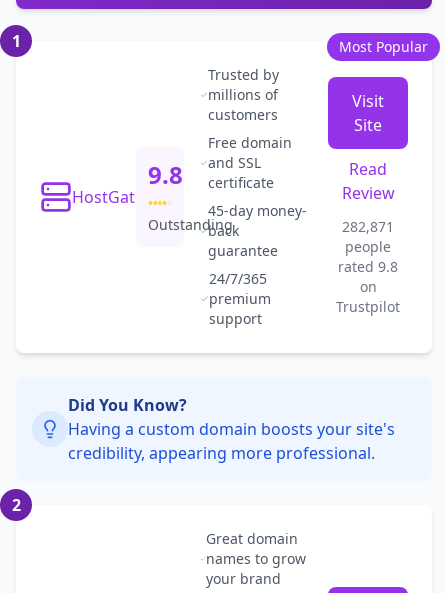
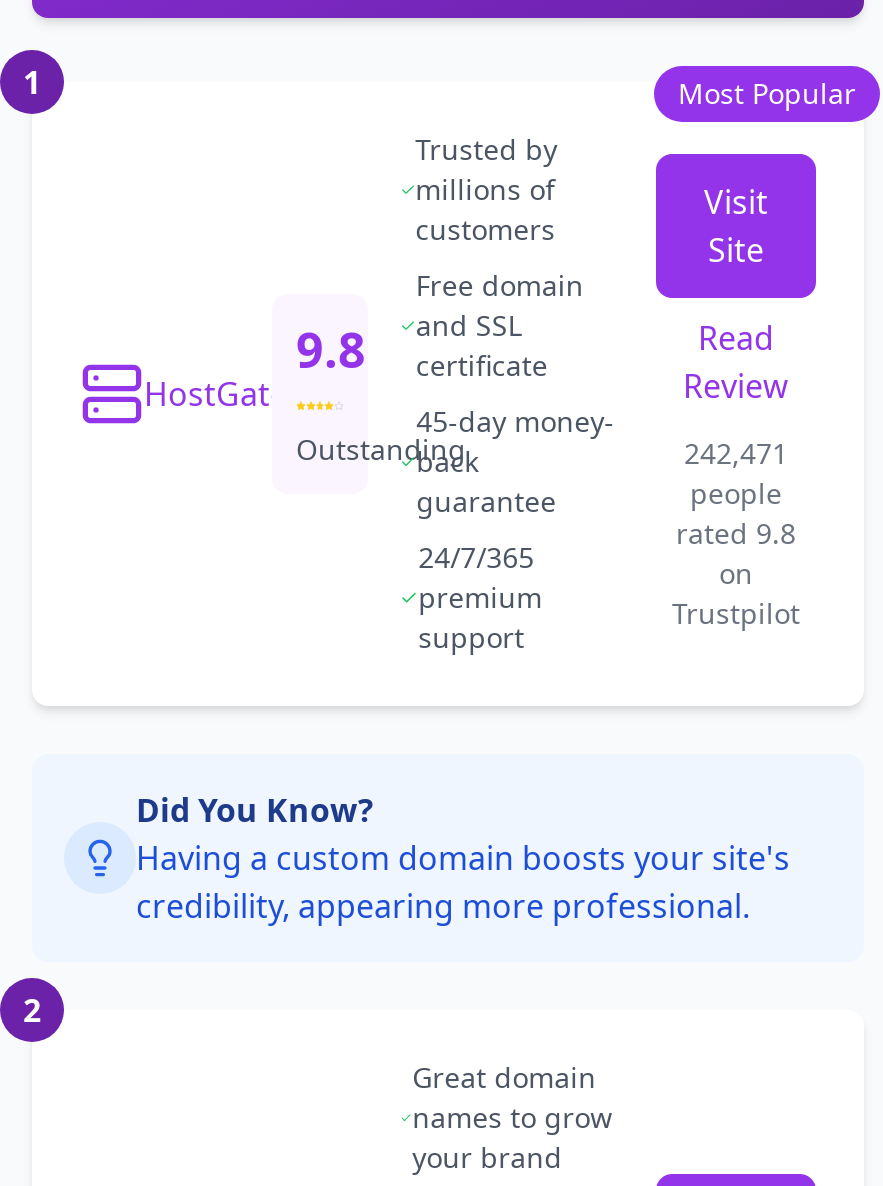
[342,217,394,236] 282,871 -> [684,434,788,472] 242,471

